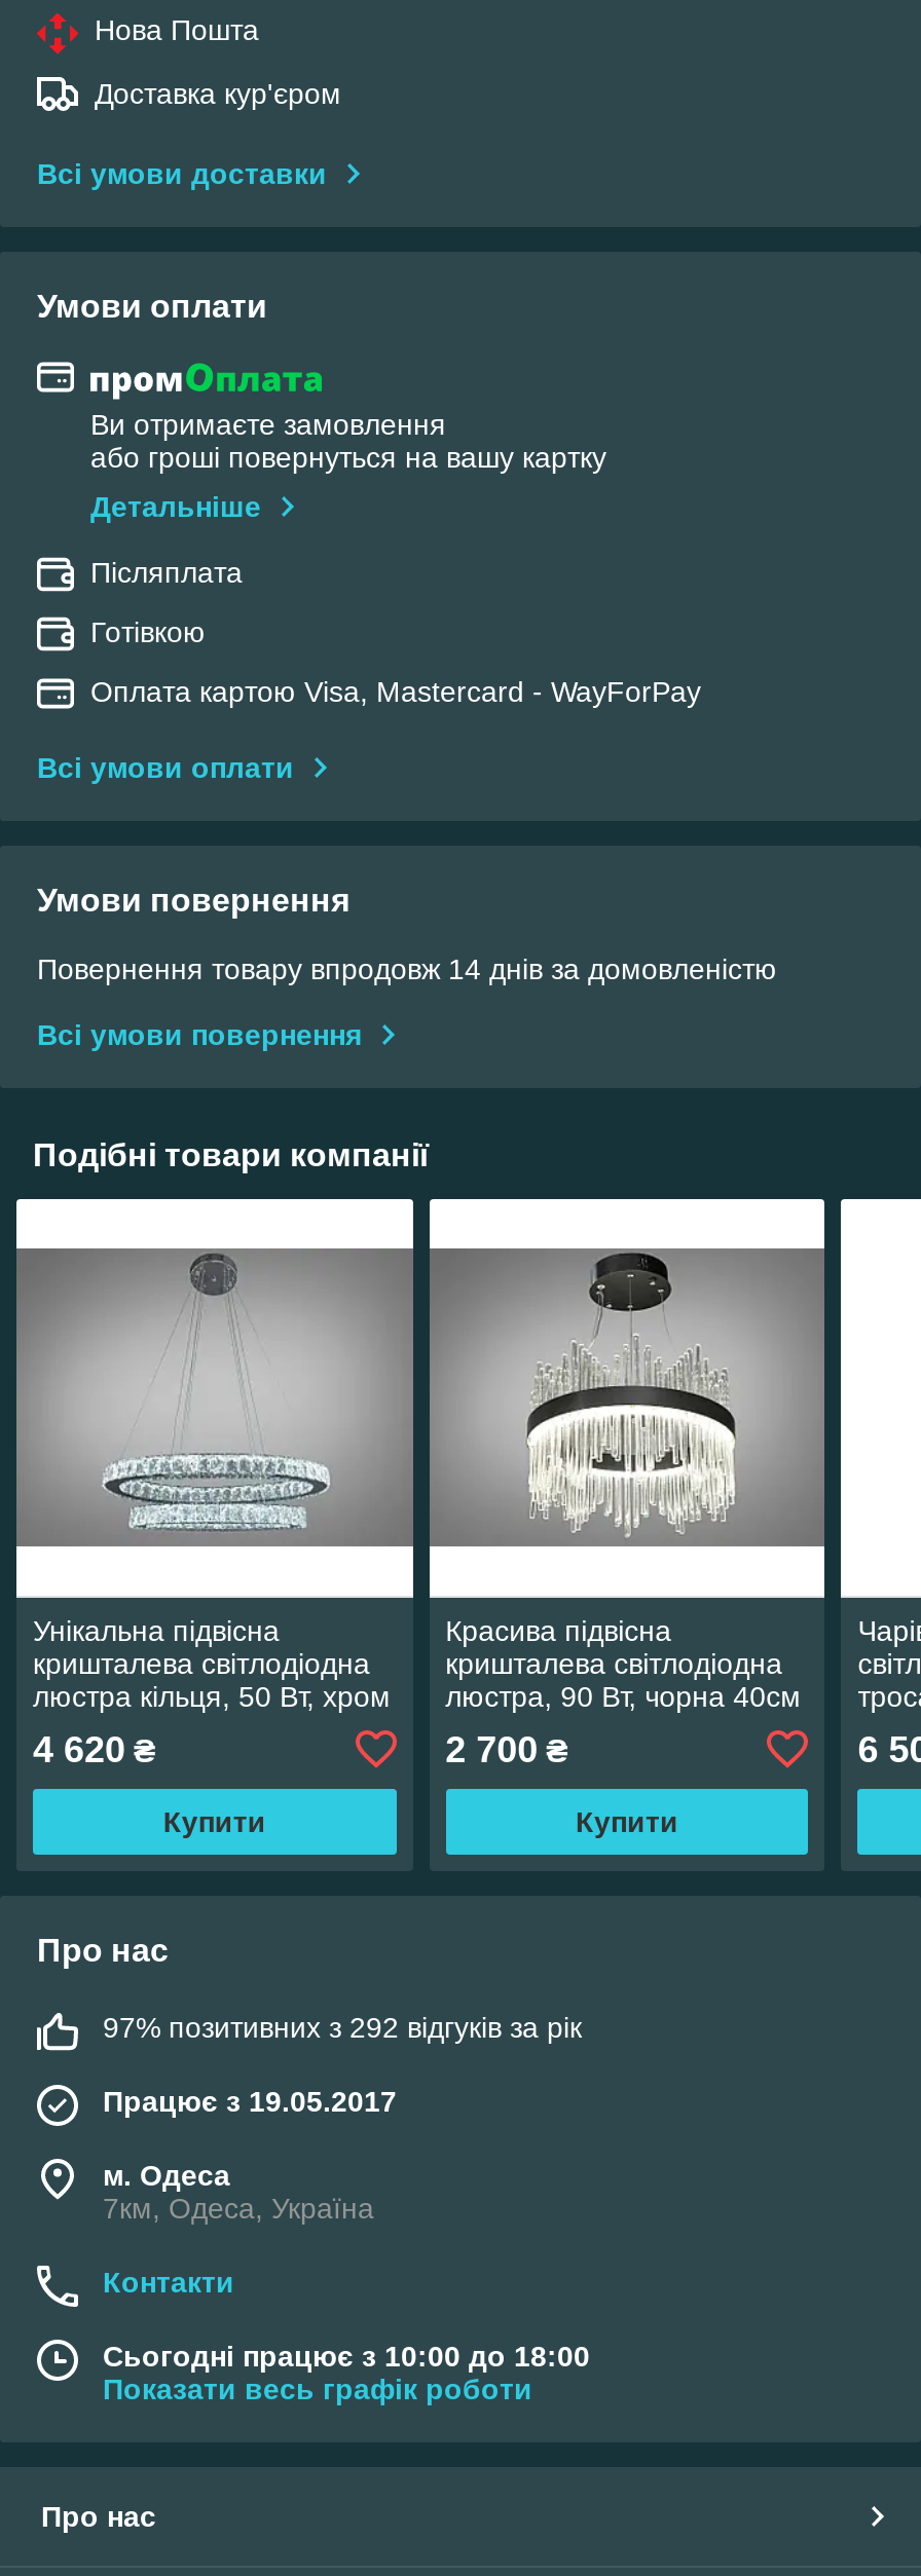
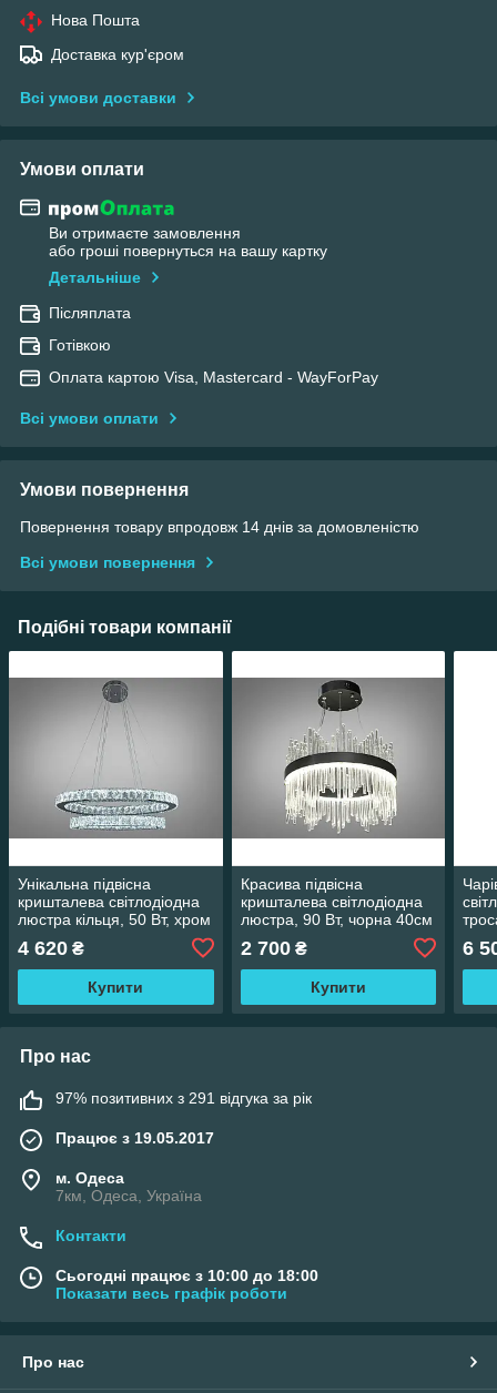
[103,2010,582,2043] 97% позитивних з 292 відгуків за рік -> [55,1089,312,1107] 97% позитивних з 291 відгука за рік

